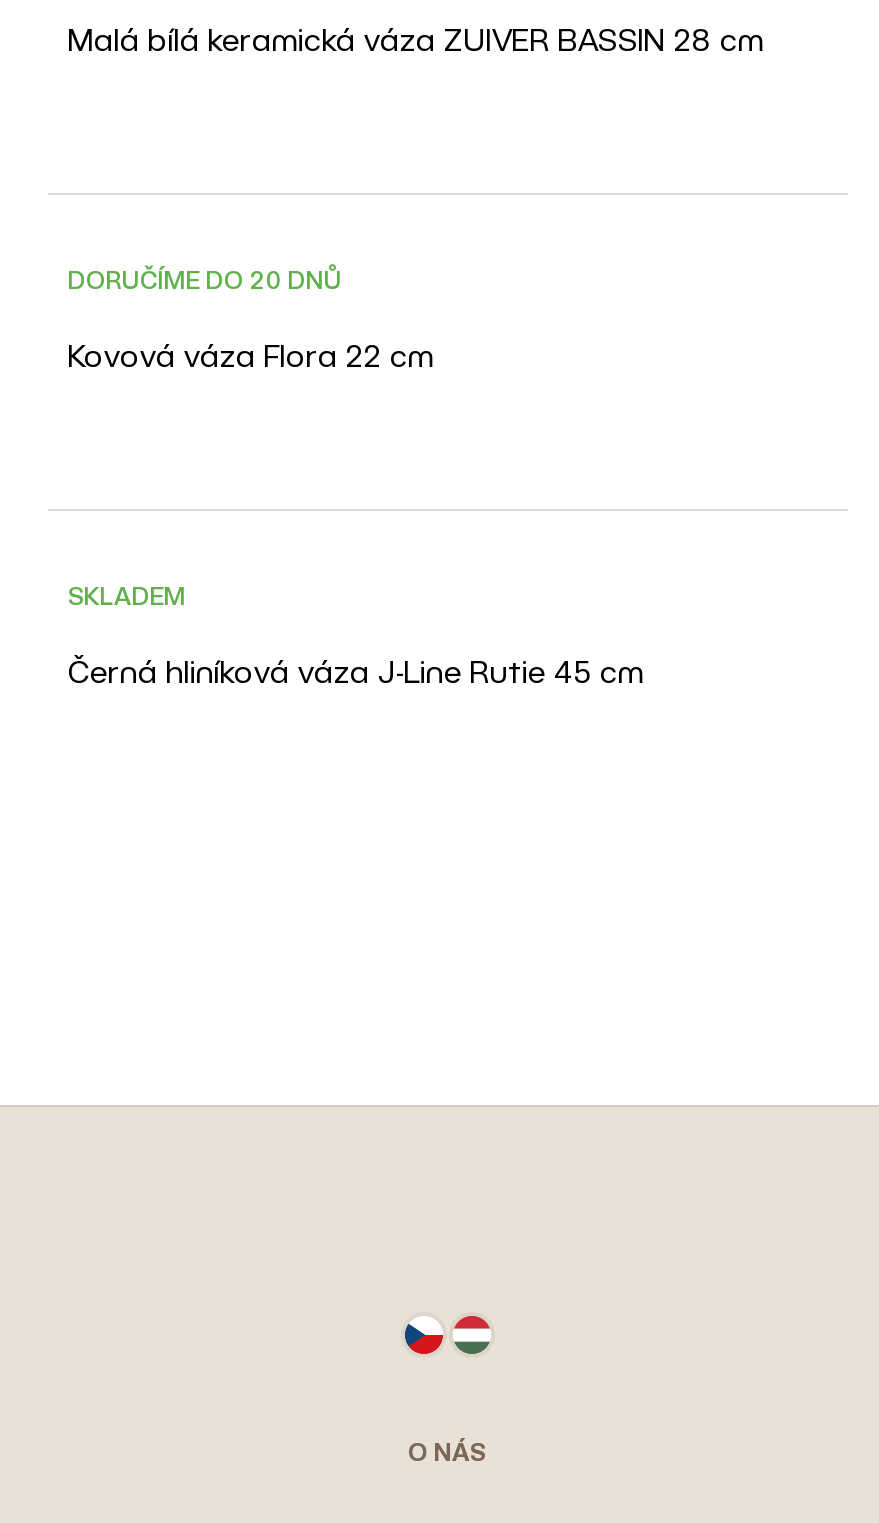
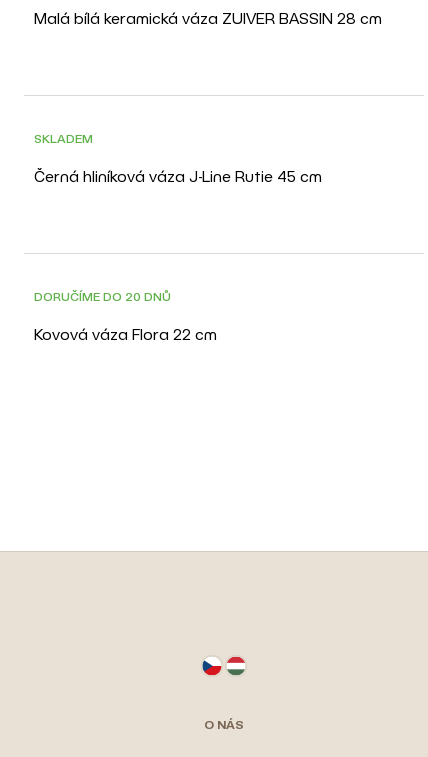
moved [68,266,342,296] -> [34,289,171,304]: DORUČÍME DO 20 DNŮ
moved [68,340,434,374] -> [34,326,217,343]: Kovová váza Flora 22 cm
moved [68,582,644,690] -> [34,131,322,185]: Černá hliníková váza J-Line Rutie 45 cm | SKLADEM

